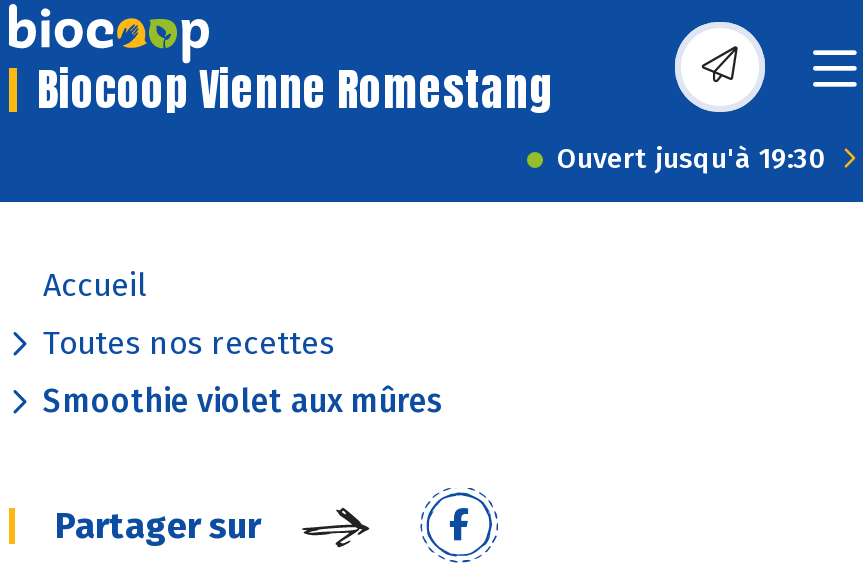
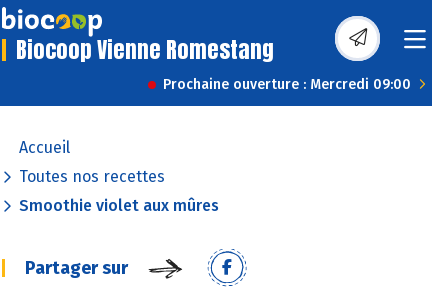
[557,142,827,176] Ouvert jusqu'à 19:30 -> [163,76,411,93] Prochaine ouverture : Mercredi 09:00

